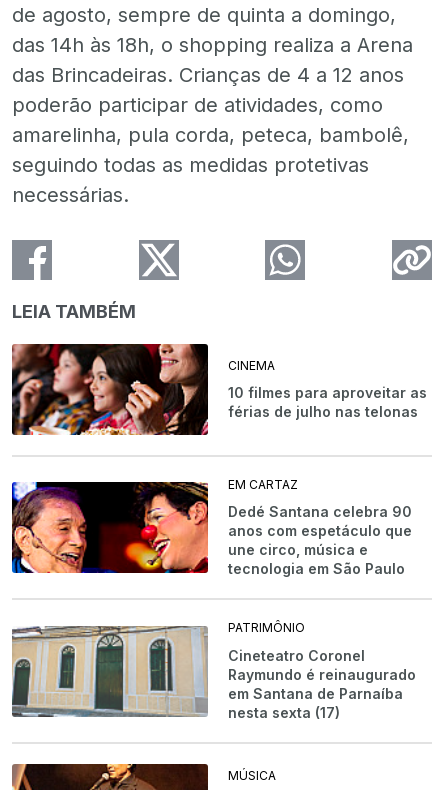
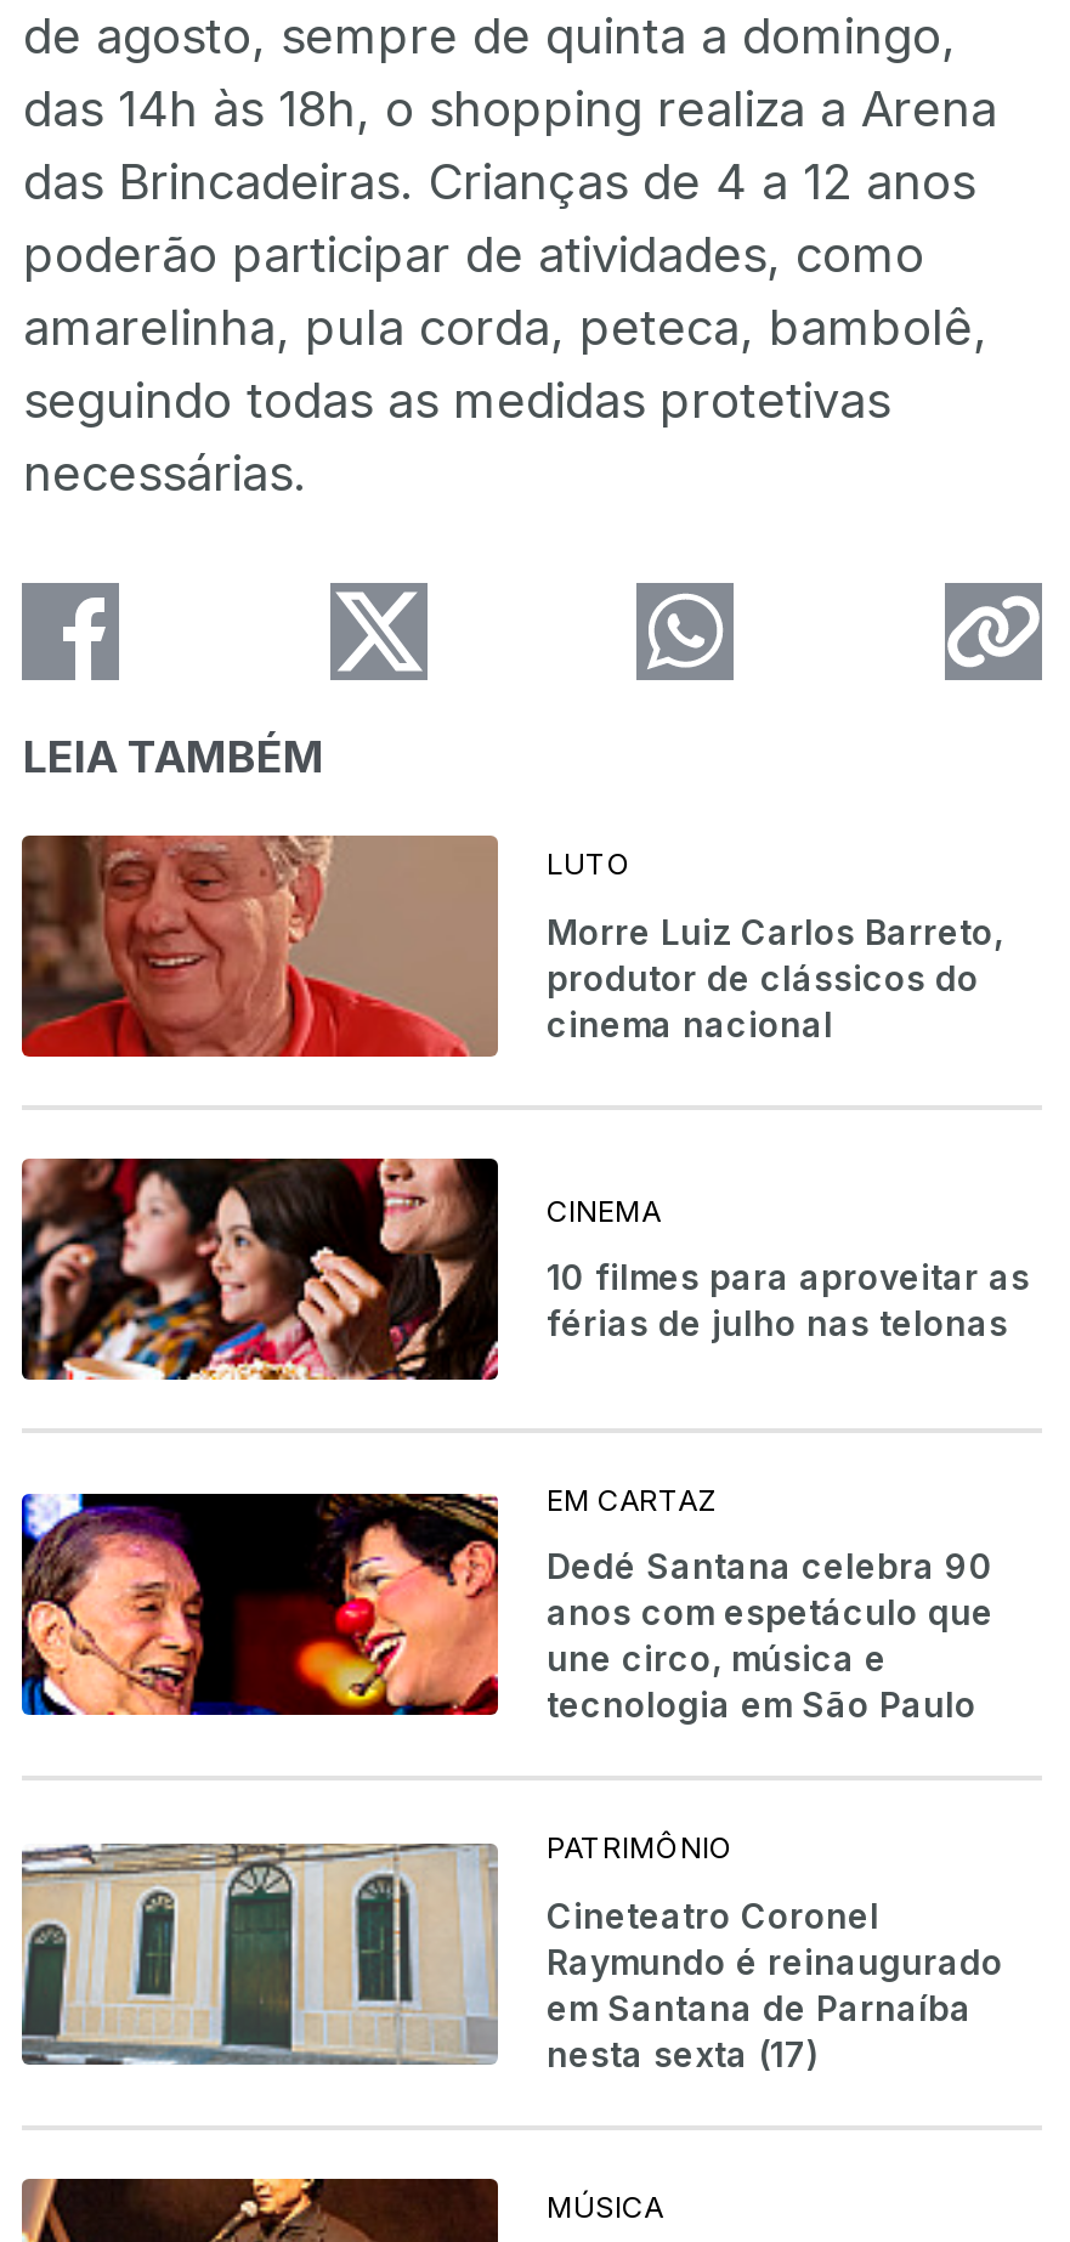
none -> [19,833,1003,1059] [image] | LUTO | Morre Luiz Carlos Barreto, | produtor de clássicos do | cinema nacional

